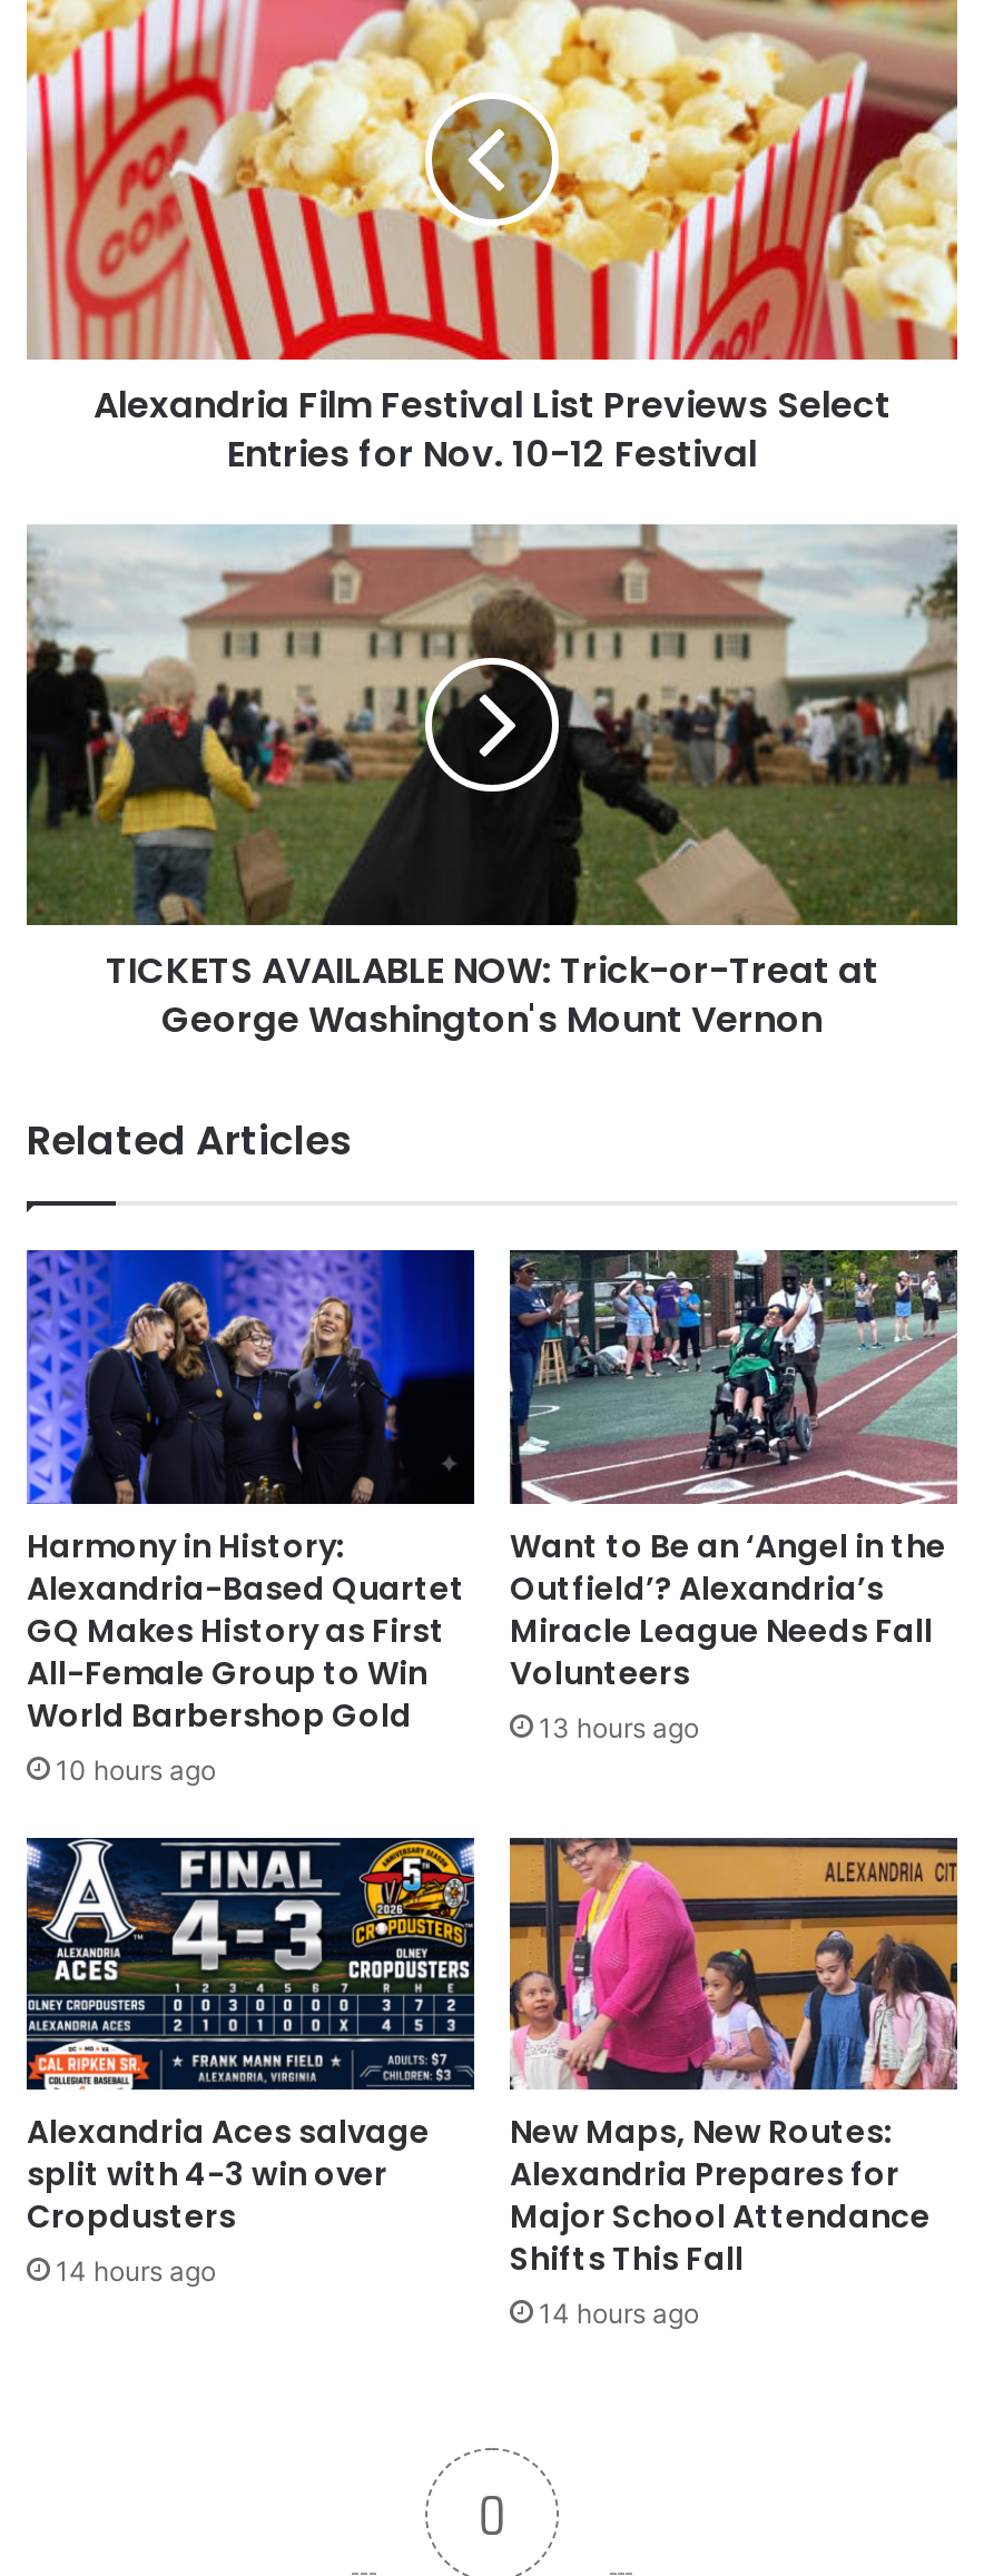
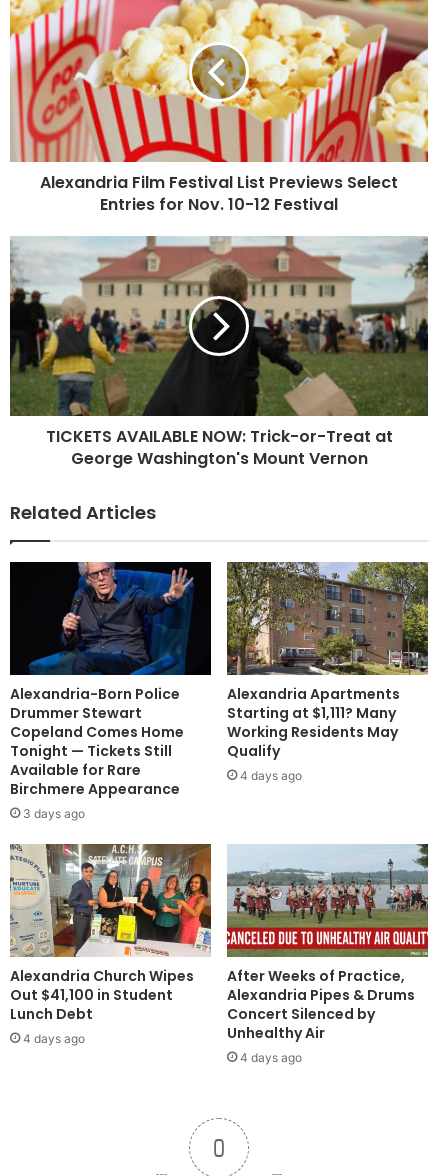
[24,1247,474,1786] [image] | Harmony in History: | Alexandria-Based Quartet | GQ Makes History as First | All-Female Group to Win | World Barbershop Gold | 10 hours ago -> [9,561,211,821] [image] | Alexandria-Born Police | Drummer Stewart | Copeland Comes Home | Tonight — Tickets Still | Available for Rare | Birchmere Appearance | 3 days ago
[510,1249,957,1743] [image] | Want to Be an ‘Angel in the | Outfield’? Alexandria’s | Miracle League Needs Fall | Volunteers | 13 hours ago -> [226,562,428,783] [image] | Alexandria Apartments | Starting at $1,111? Many | Working Residents May | Qualify | 4 days ago
[24,1835,476,2287] [image] | Alexandria Aces salvage | split with 4-3 win over | Cropdusters | 14 hours ago -> [10,843,212,1046] [image] | Alexandria Church Wipes | Out $41,100 in Student | Lunch Debt | 4 days ago
[508,1837,960,2330] [image] | New Maps, New Routes: | Alexandria Prepares for | Major School Attendance | Shifts This Fall | 14 hours ago -> [226,843,429,1065] [image] | After Weeks of Practice, | Alexandria Pipes & Drums | Concert Silenced by | Unhealthy Air | 4 days ago

